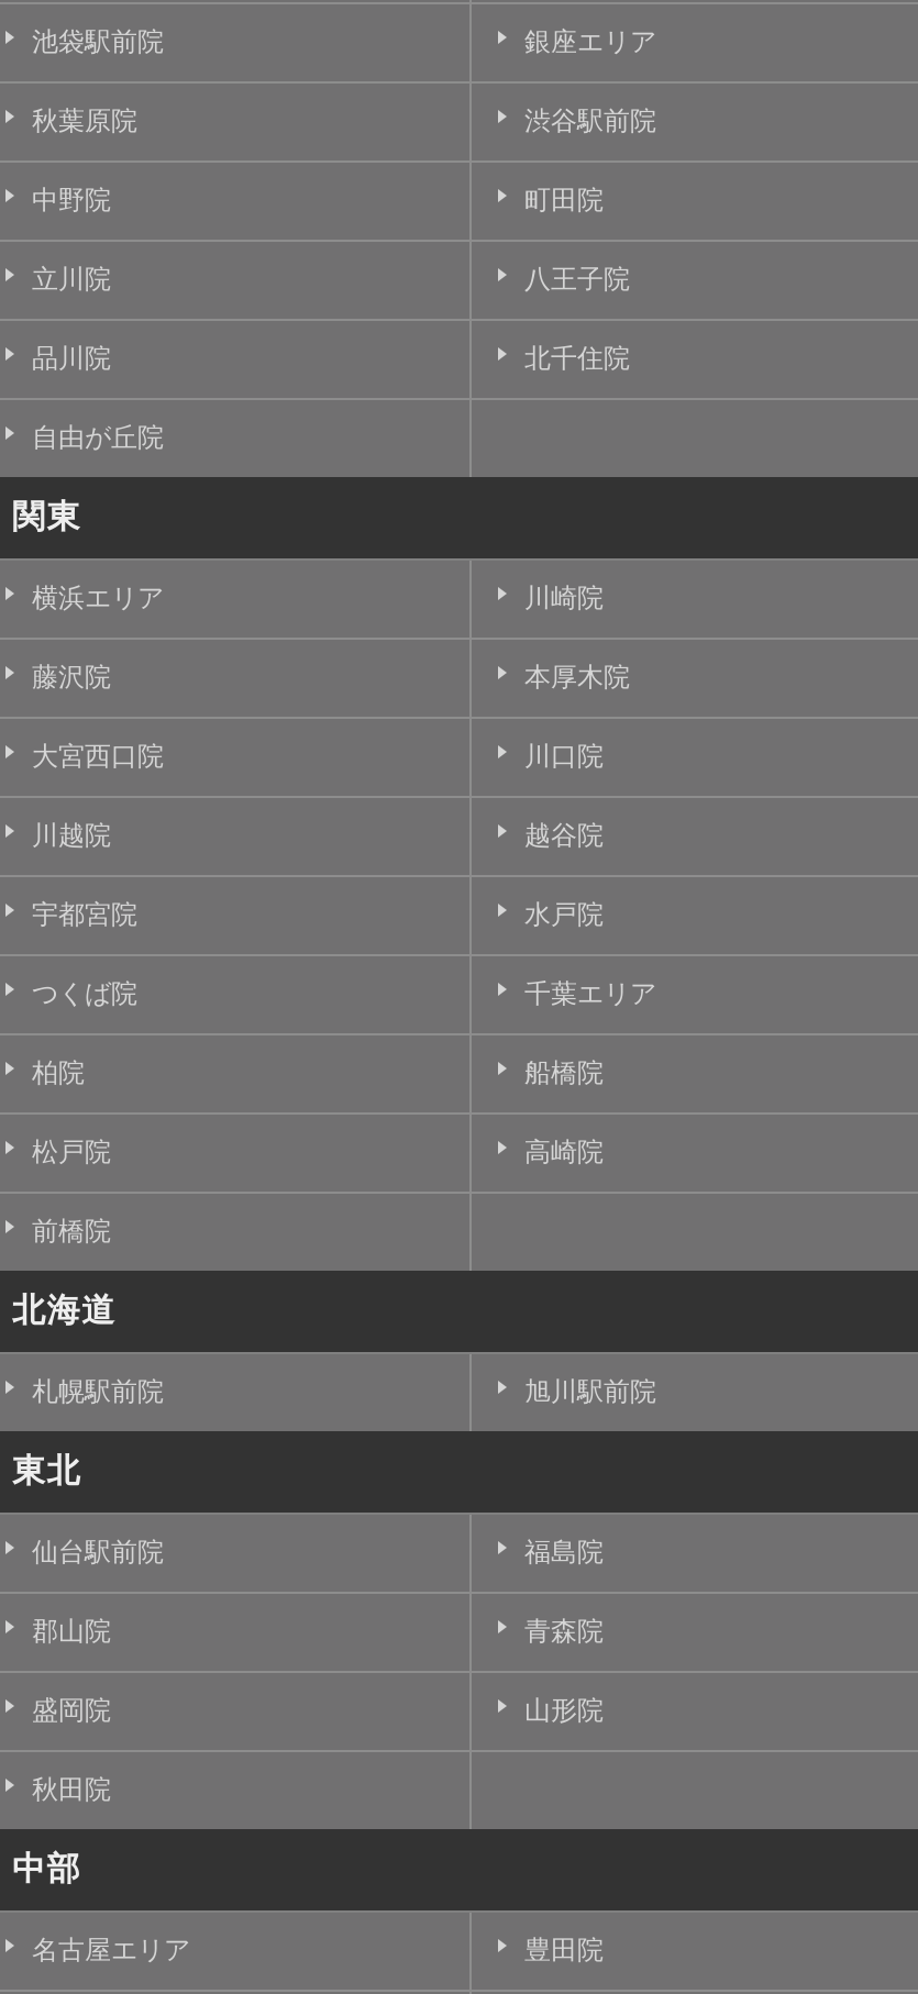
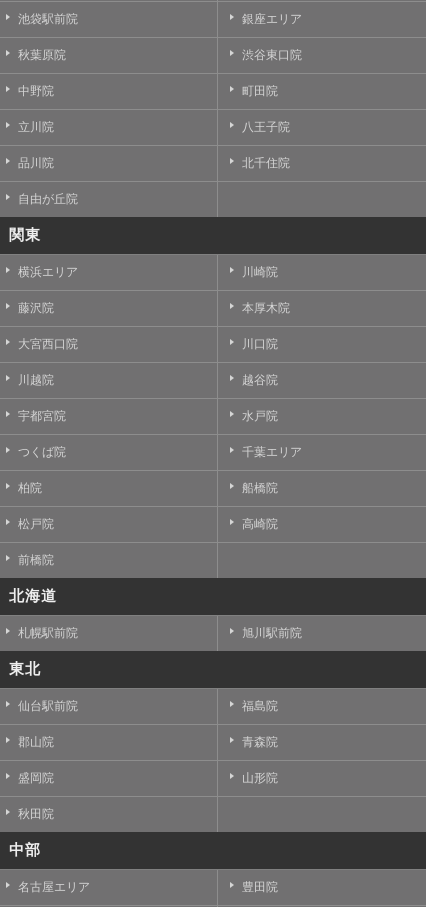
[524,105,656,136] 渋谷駅前院 -> [242,48,302,62] 渋谷東口院

